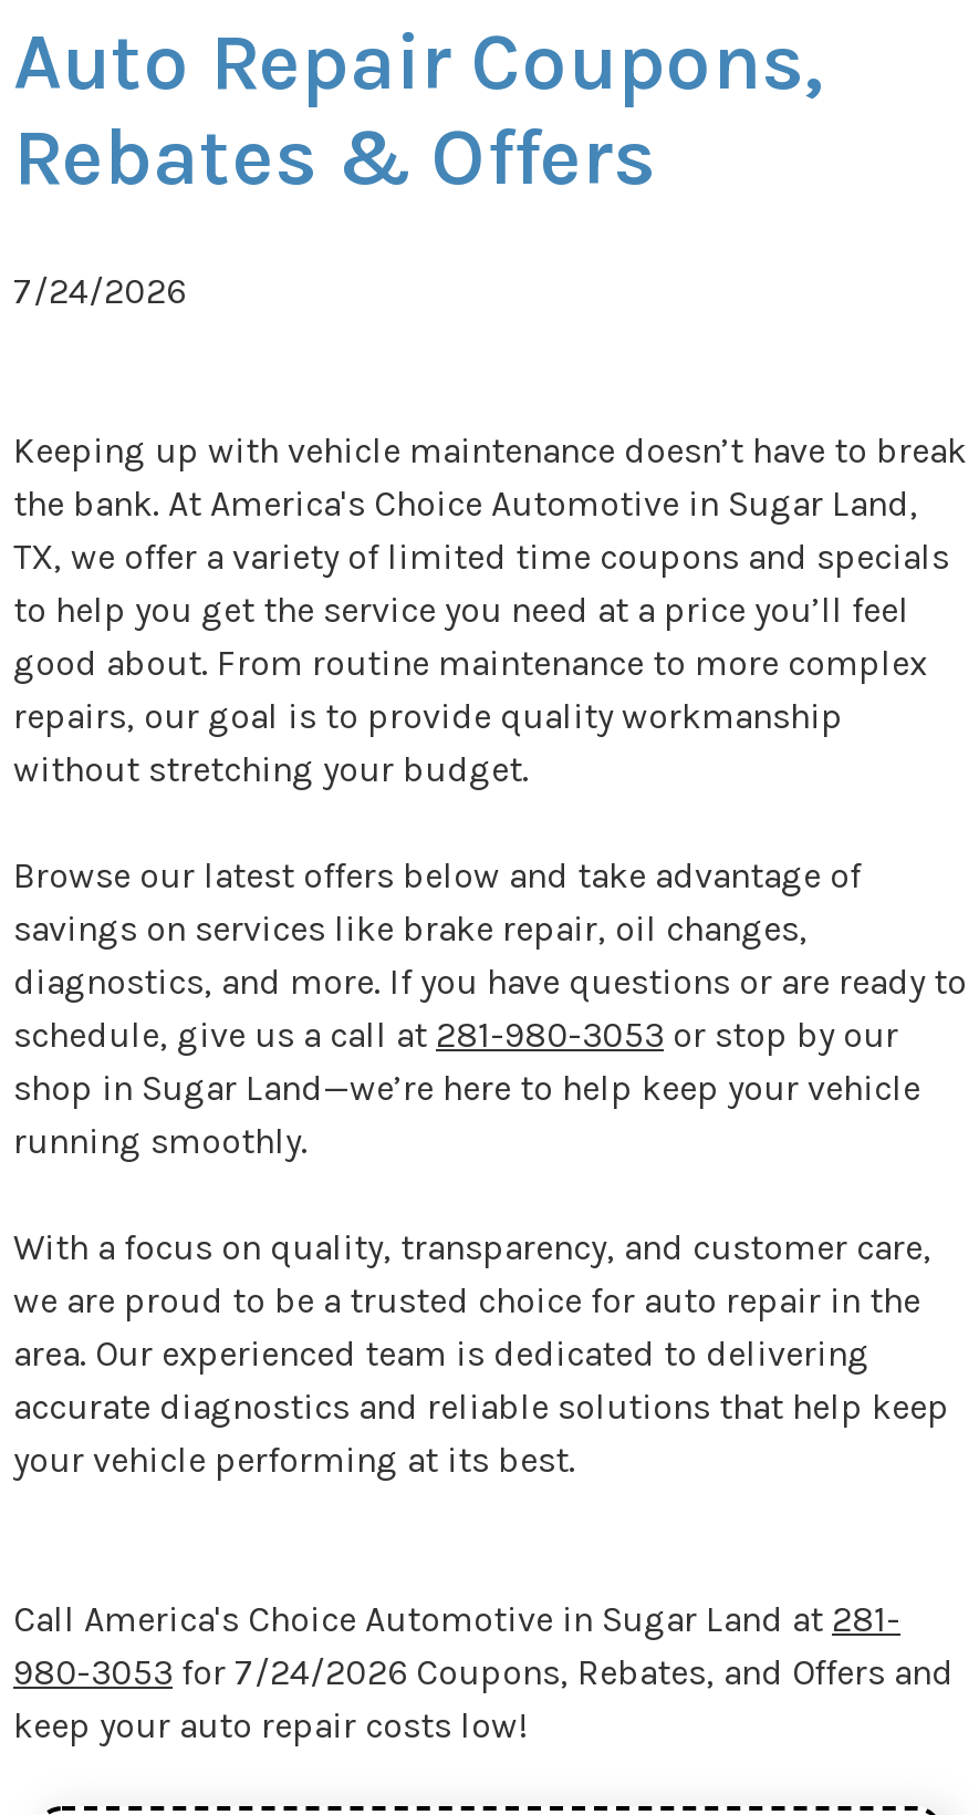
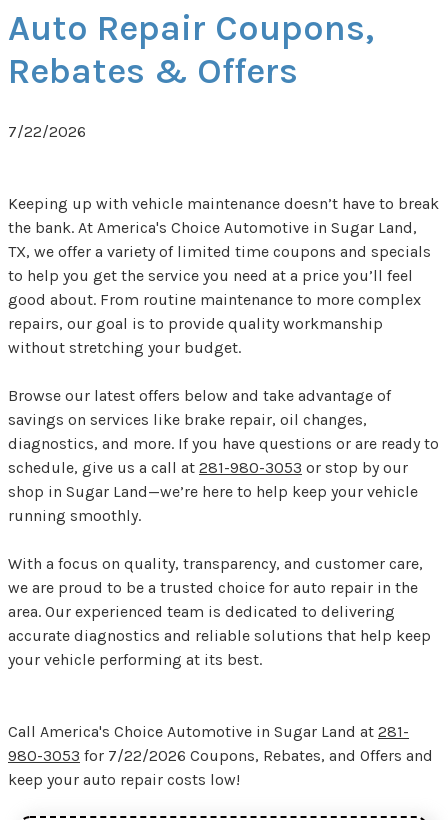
[13,270,186,312] 7/24/2026 -> [8,122,86,141] 7/22/2026
[13,1651,954,1693] 980-3053 for 7/24/2026 Coupons, Rebates, and Offers and -> [8,746,433,765] 980-3053 for 7/22/2026 Coupons, Rebates, and Offers and

